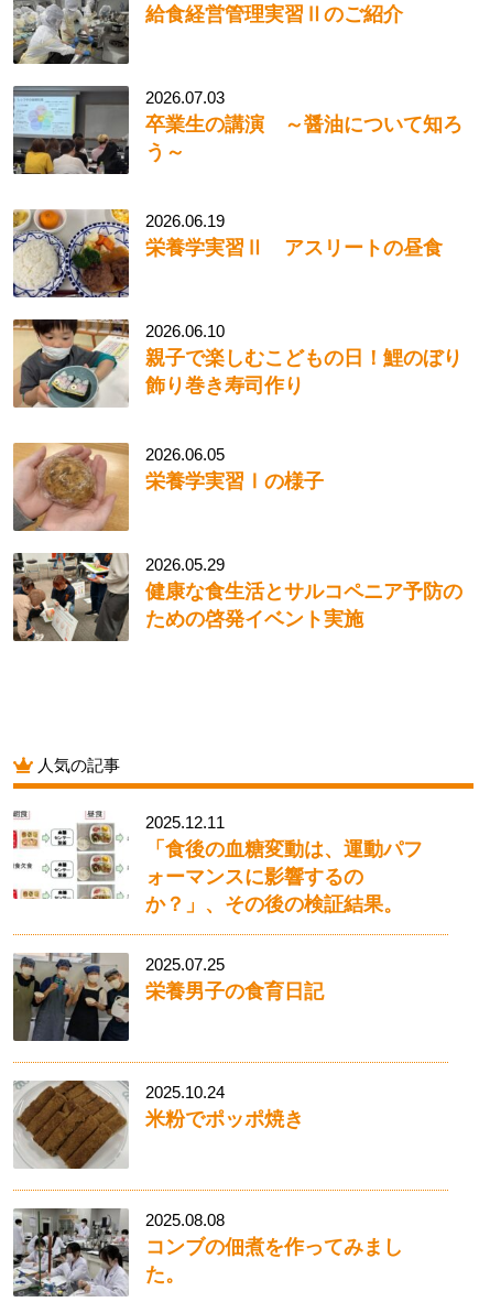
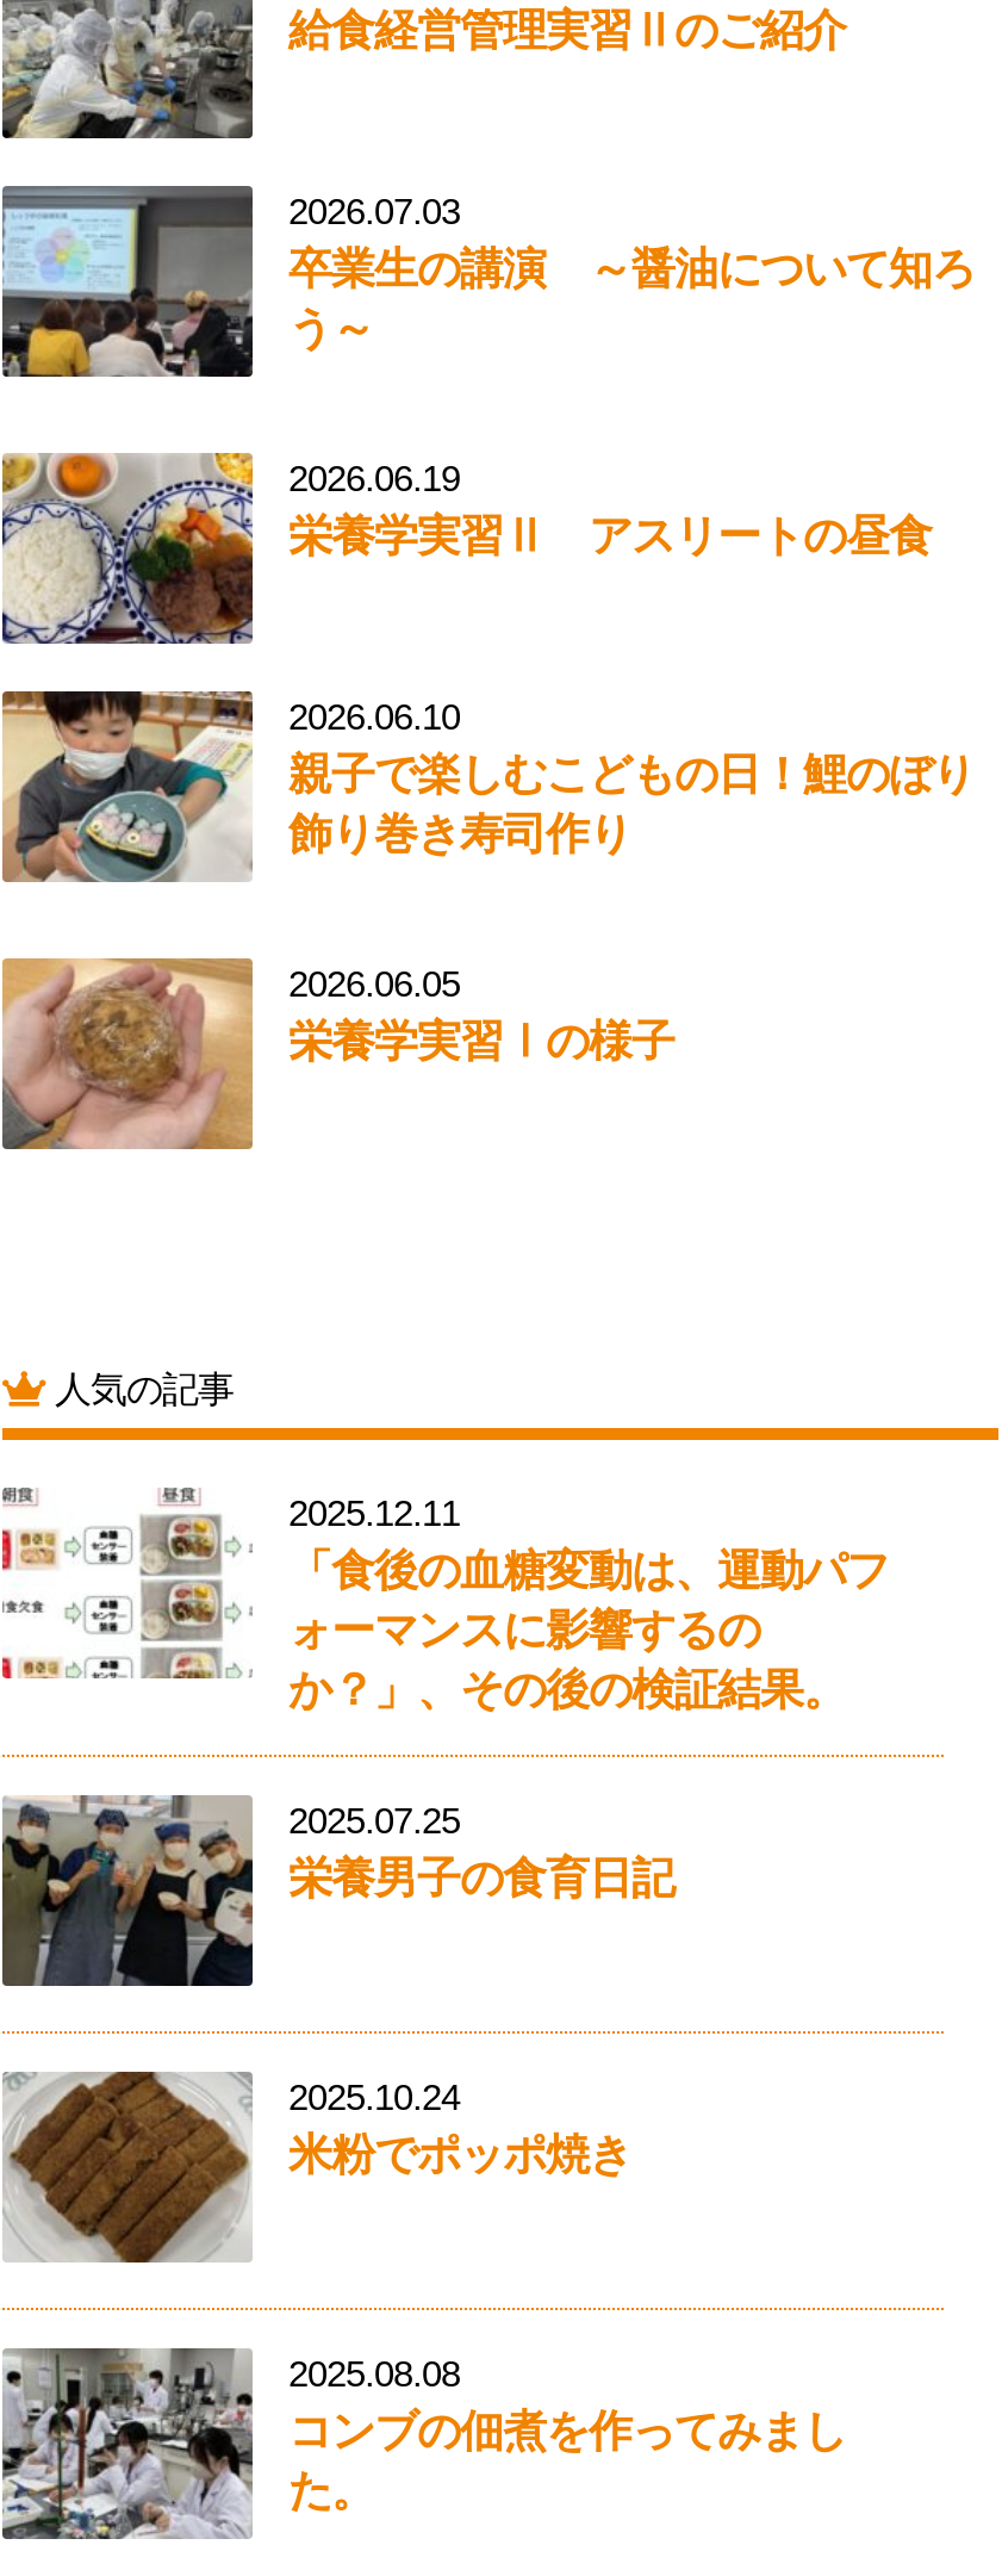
[12,552,462,652] [image] | 2026.05.29 | 健康な食生活とサルコペニア予防の | ための啓発イベント実施 -> none

